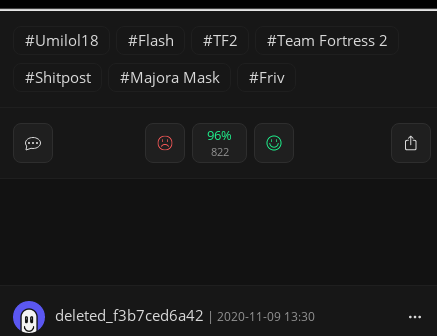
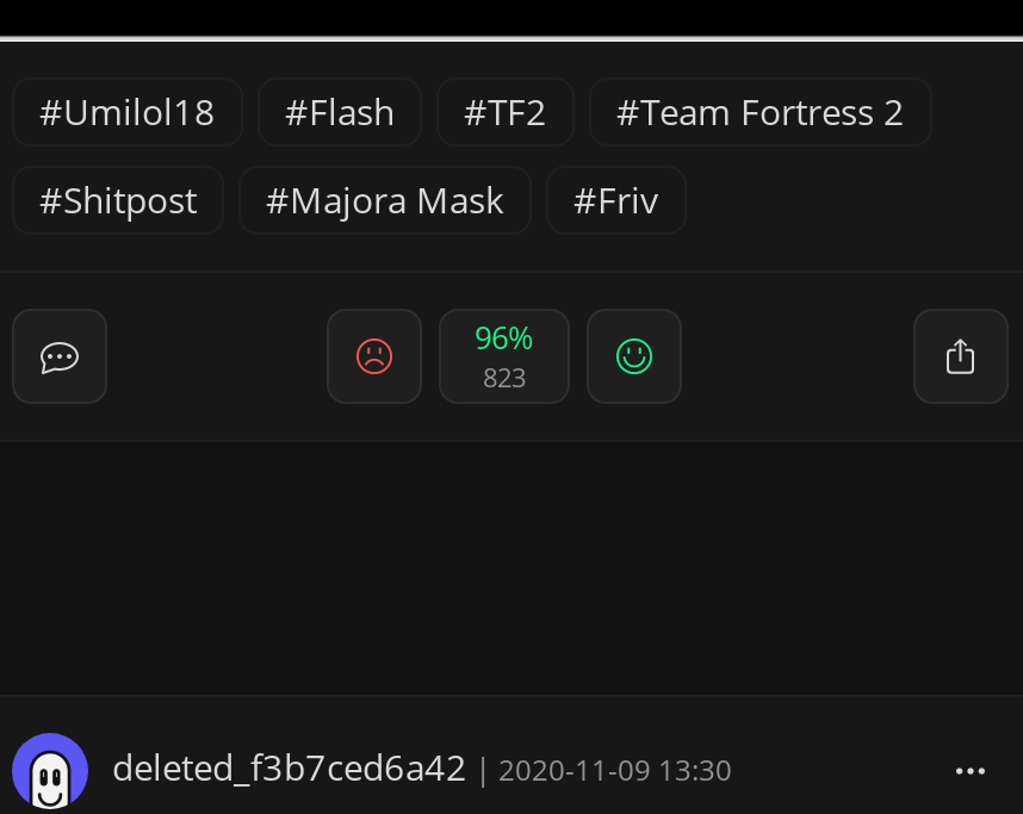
[210,144,228,159] 822 -> [483,359,526,394] 823

